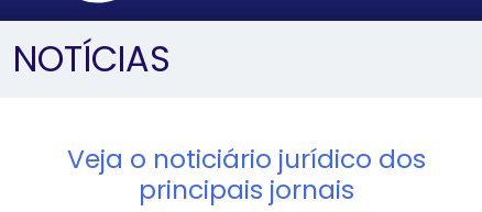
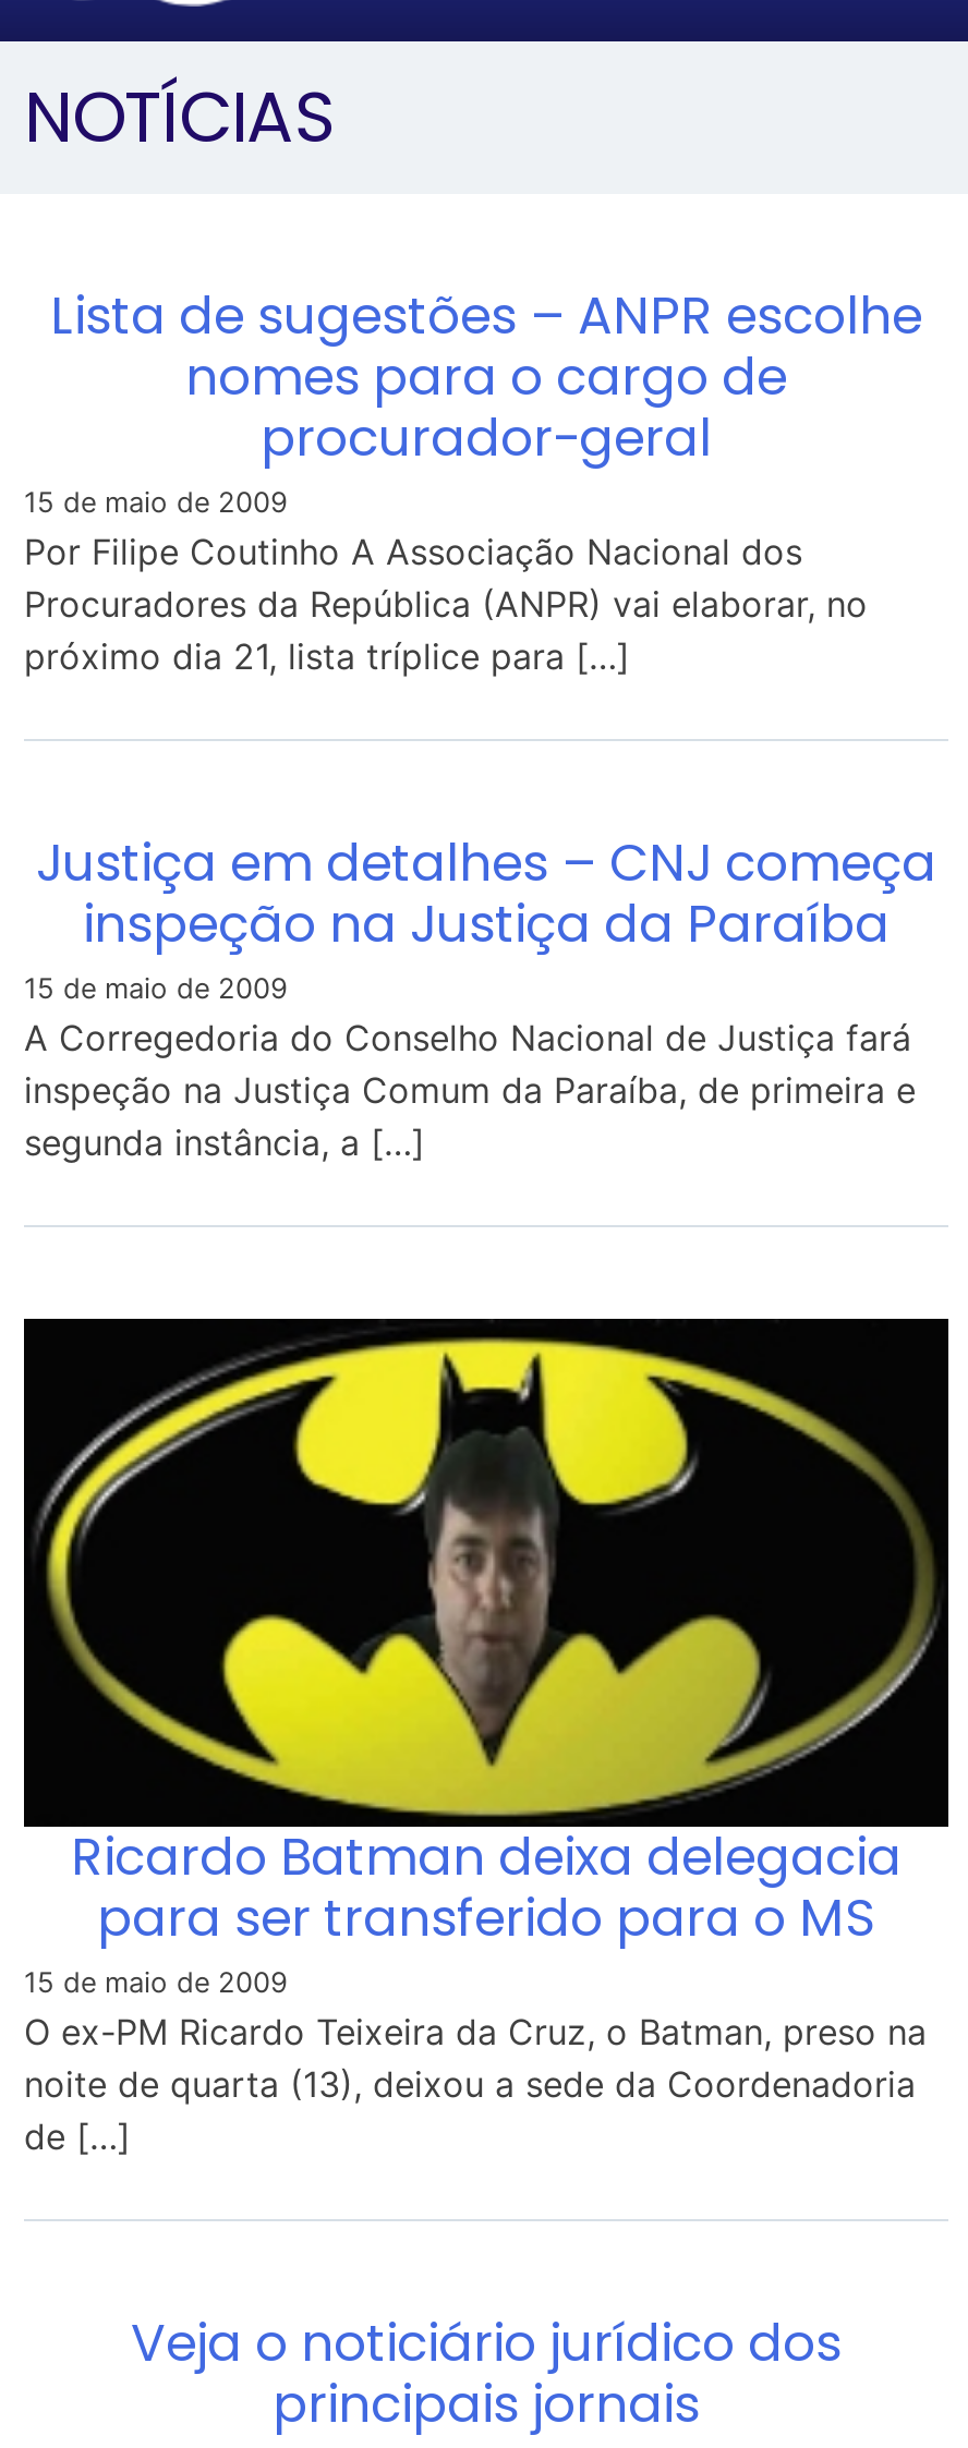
none -> [22,1317,951,2159] [image] | Ricardo Batman deixa delegacia | para ser transferido para o MS | 15 de maio de 2009 | O ex-PM Ricardo Teixeira da Cruz, o Batman, preso na | noite de quarta (13), deixou a sede da Coordenadoria | de […]
none -> [24,279,936,1164] Lista de sugestões – ANPR escolhe | nomes para o cargo de | procurador-geral | 15 de maio de 2009 | Por Filipe Coutinho A Associação Nacional dos | Procuradores da República (ANPR) vai elaborar, no | próximo dia 21, lista tríplice para […] | Justiça em detalhes – CNJ começa | inspeção na Justiça da Paraíba | 15 de maio de 2009 | A Corregedoria do Conselho Nacional de Justiça fará | inspeção na Justiça Comum da Paraíba, de primeira e | segunda instância, a […]

